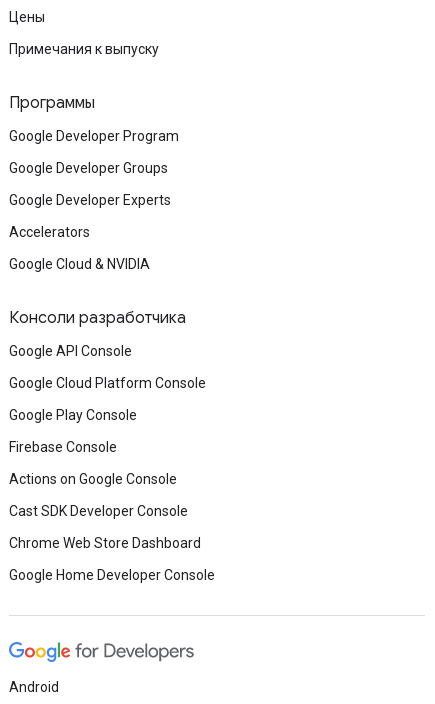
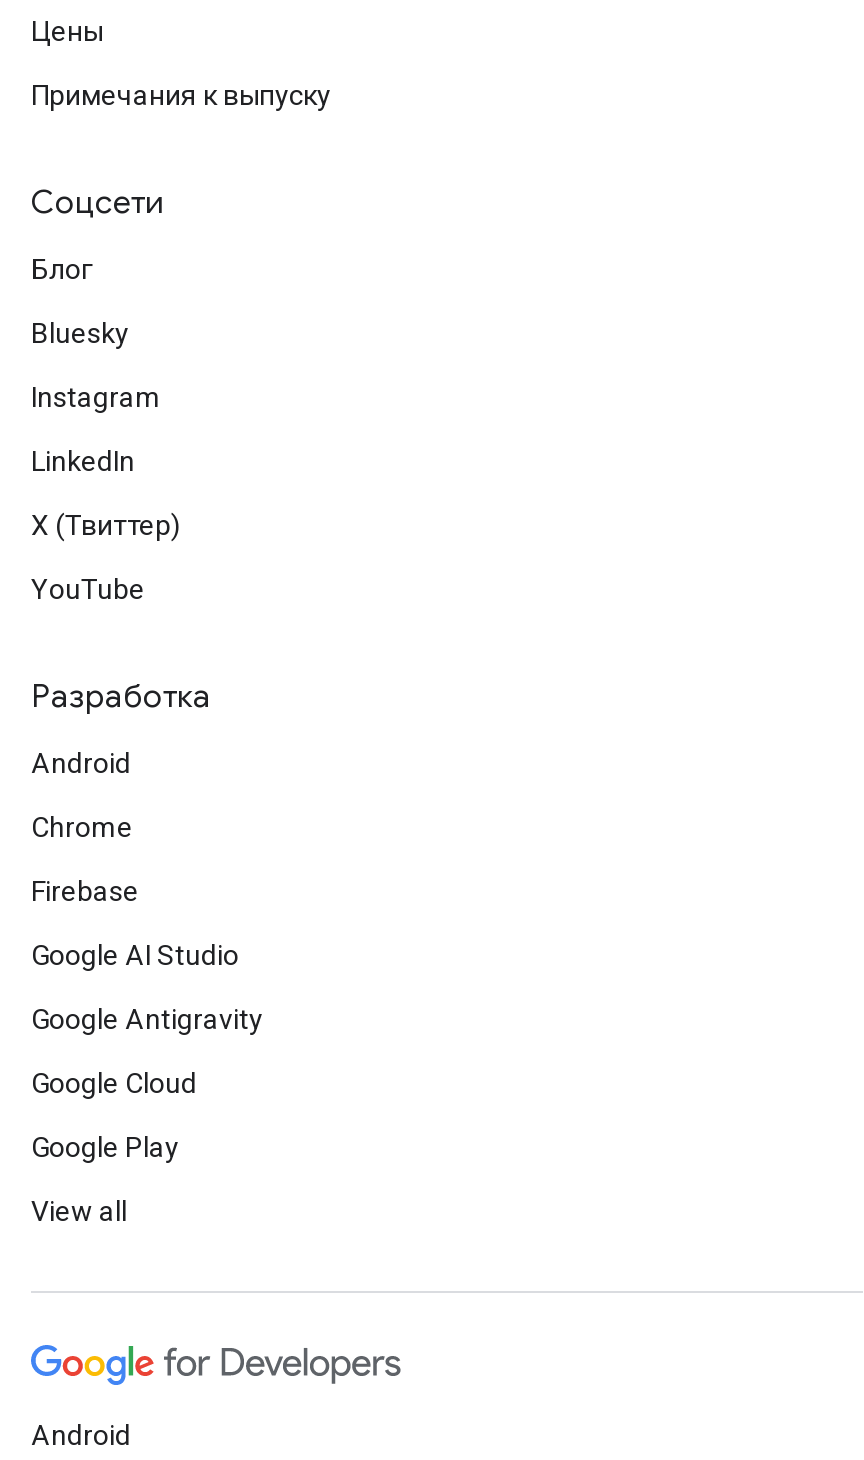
[9,93,215,583] Программы | Google Developer Program | Google Developer Groups | Google Developer Experts | Accelerators | Google Cloud & NVIDIA | Консоли разработчика | Google API Console | Google Cloud Platform Console | Google Play Console | Firebase Console | Actions on Google Console | Cast SDK Developer Console | Chrome Web Store Dashboard | Google Home Developer Console -> [31,183,263,1227] Соцсети | Блог | Bluesky | Instagram | LinkedIn | X (Твиттер) | YouTube | Разработка | Android | Chrome | Firebase | Google AI Studio | Google Antigravity | Google Cloud | Google Play | View all

